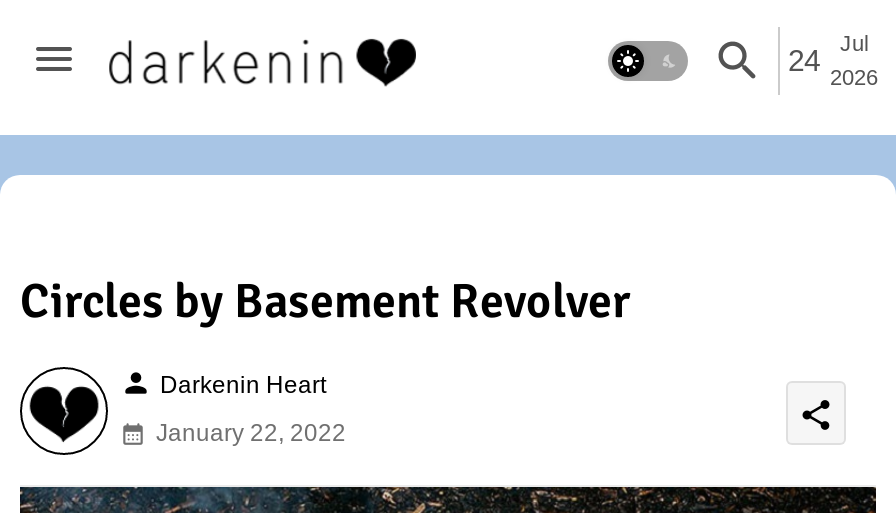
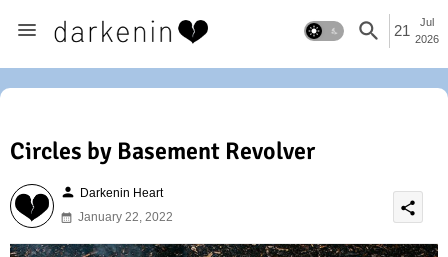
[788,43,878,88] 24 2026 -> [394,22,439,44] 21 2026

